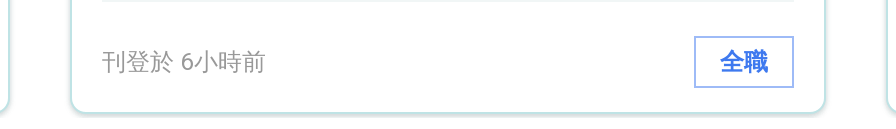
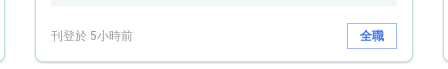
[102,47,266,75] 刊登於 6小時前 -> [51,28,133,42] 刊登於 5小時前

